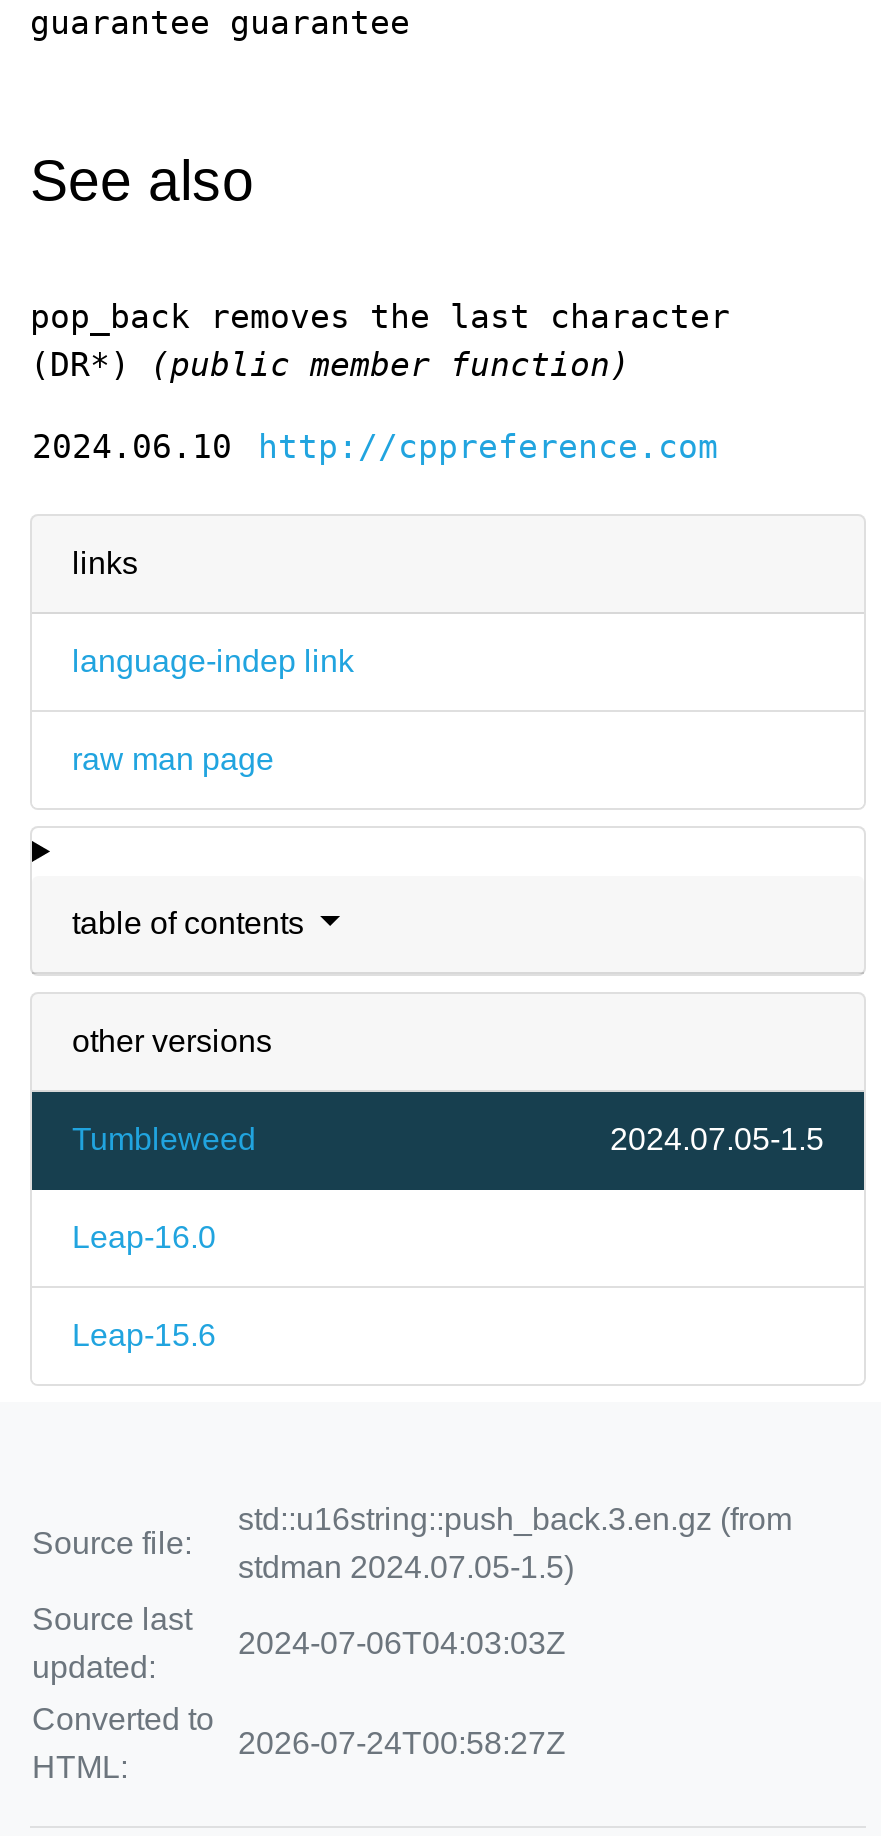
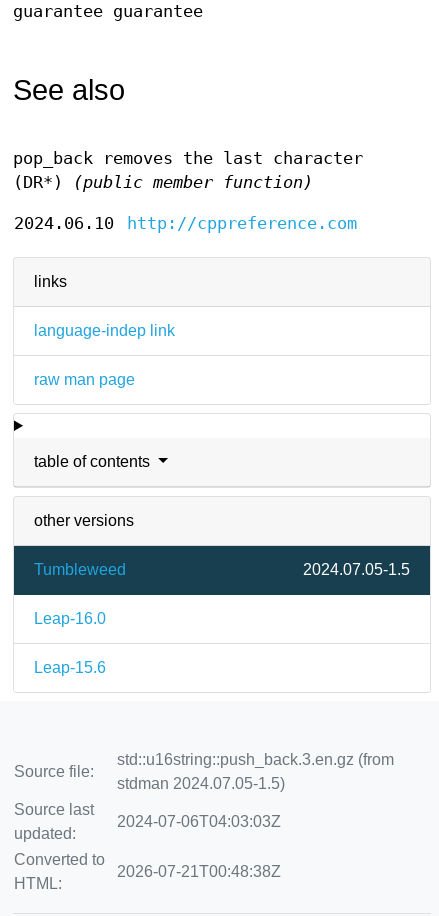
[238,1726,566,1760] 2026-07-24T00:58:27Z -> [117,863,281,880] 2026-07-21T00:48:38Z

